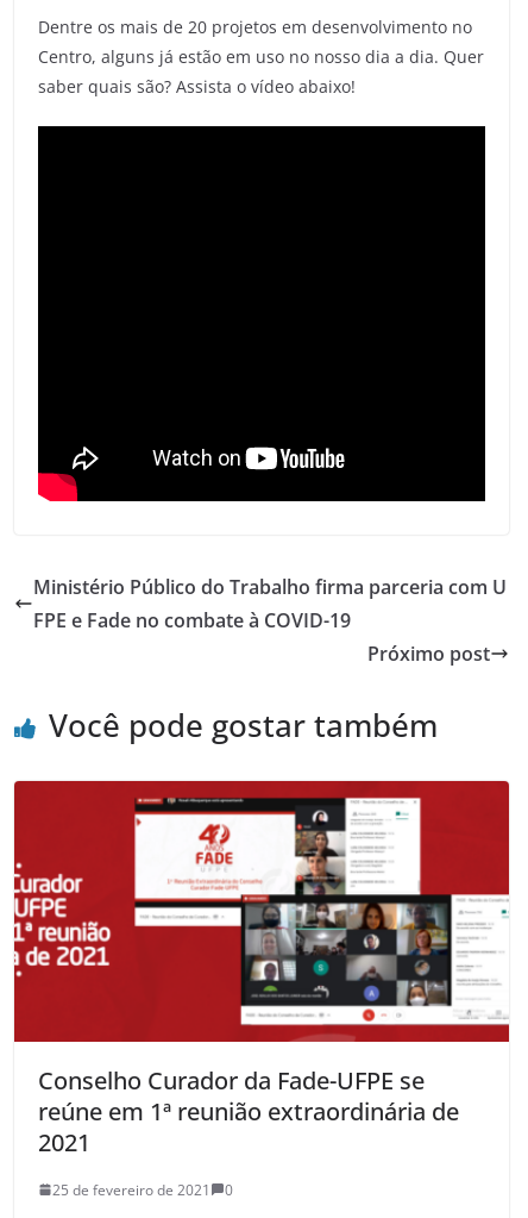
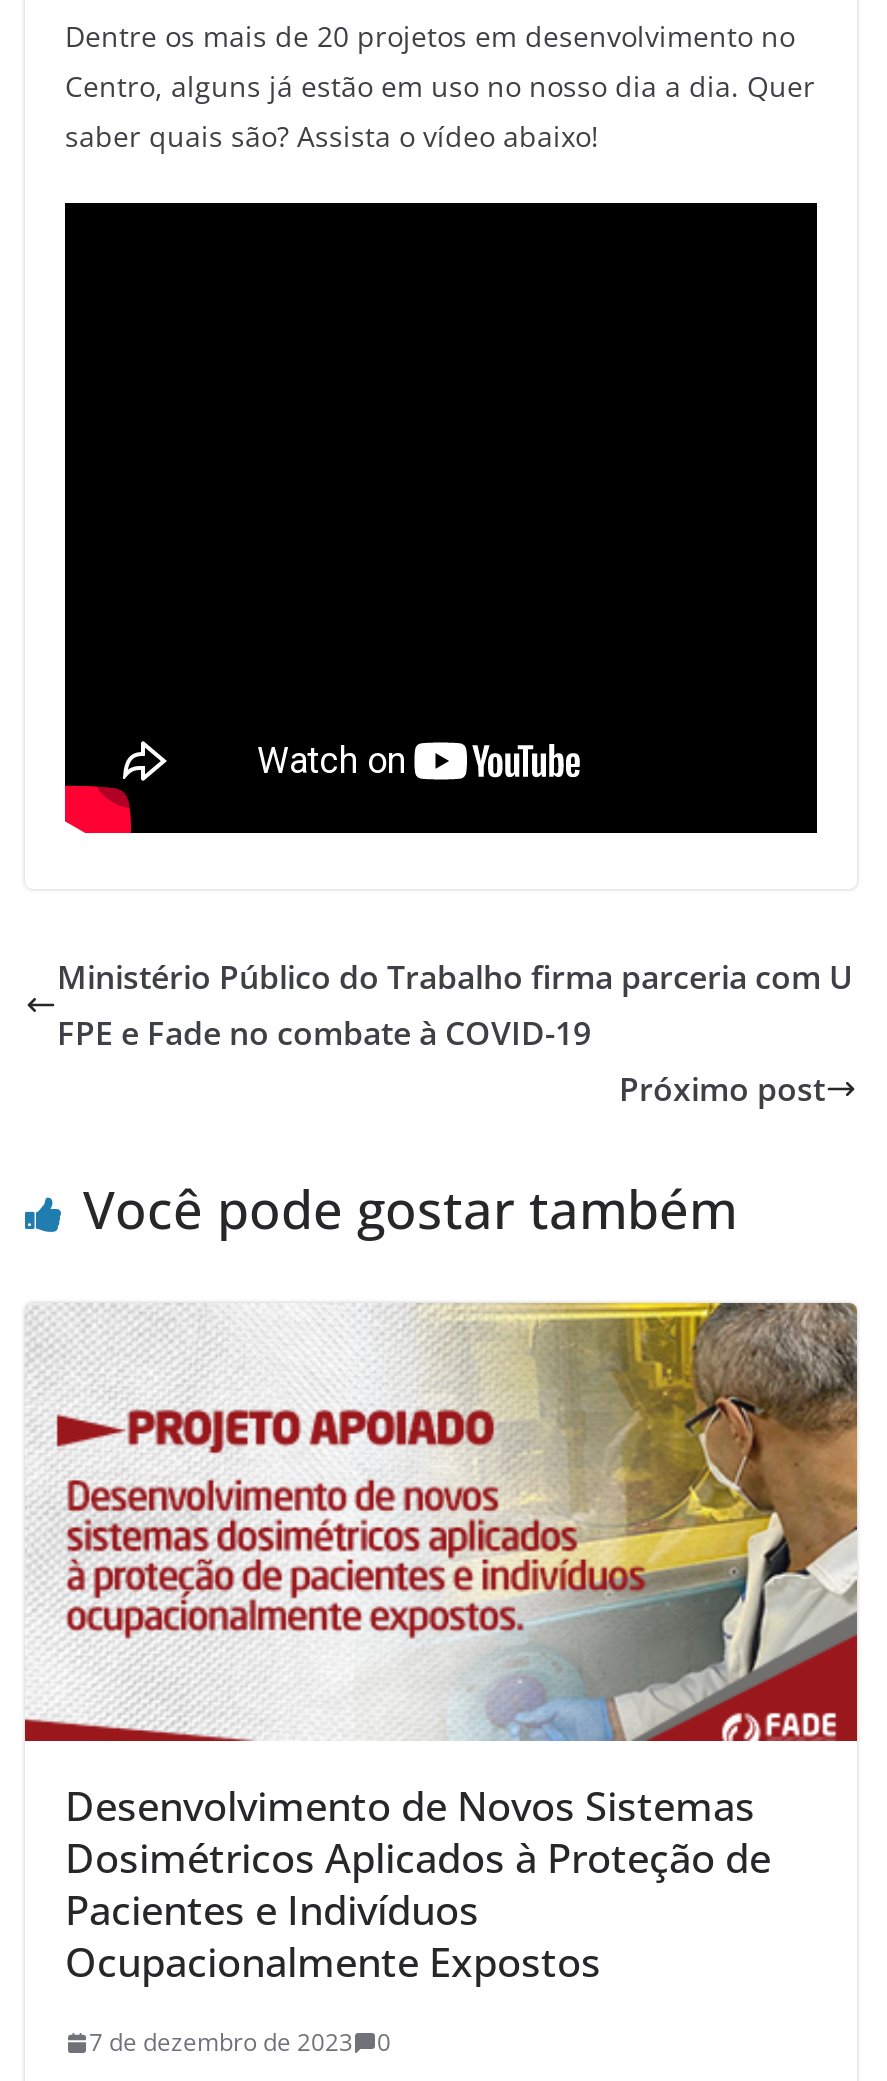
[13,780,510,1158] [image] | Conselho Curador da Fade-UFPE se | reúne em 1ª reunião extraordinária de | 2021 -> [25,1301,859,1989] [image] | Desenvolvimento de Novos Sistemas | Dosimétricos Aplicados à Proteção de | Pacientes e Indivíduos | Ocupacionalmente Expostos
[52,1179,210,1200] 25 de fevereiro de 2021 -> [89,2025,353,2059] 7 de dezembro de 2023

